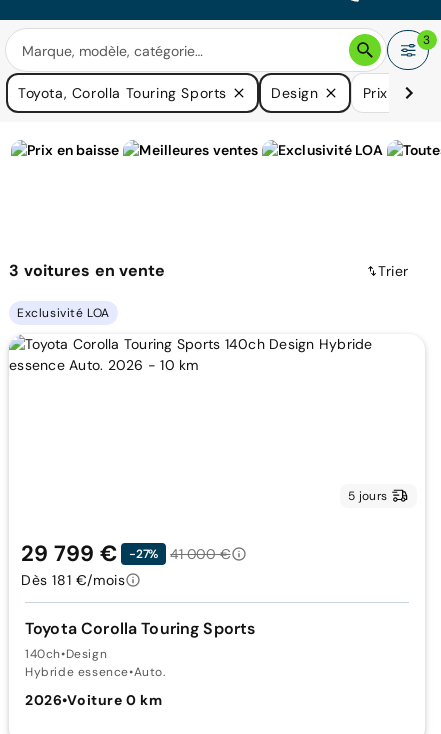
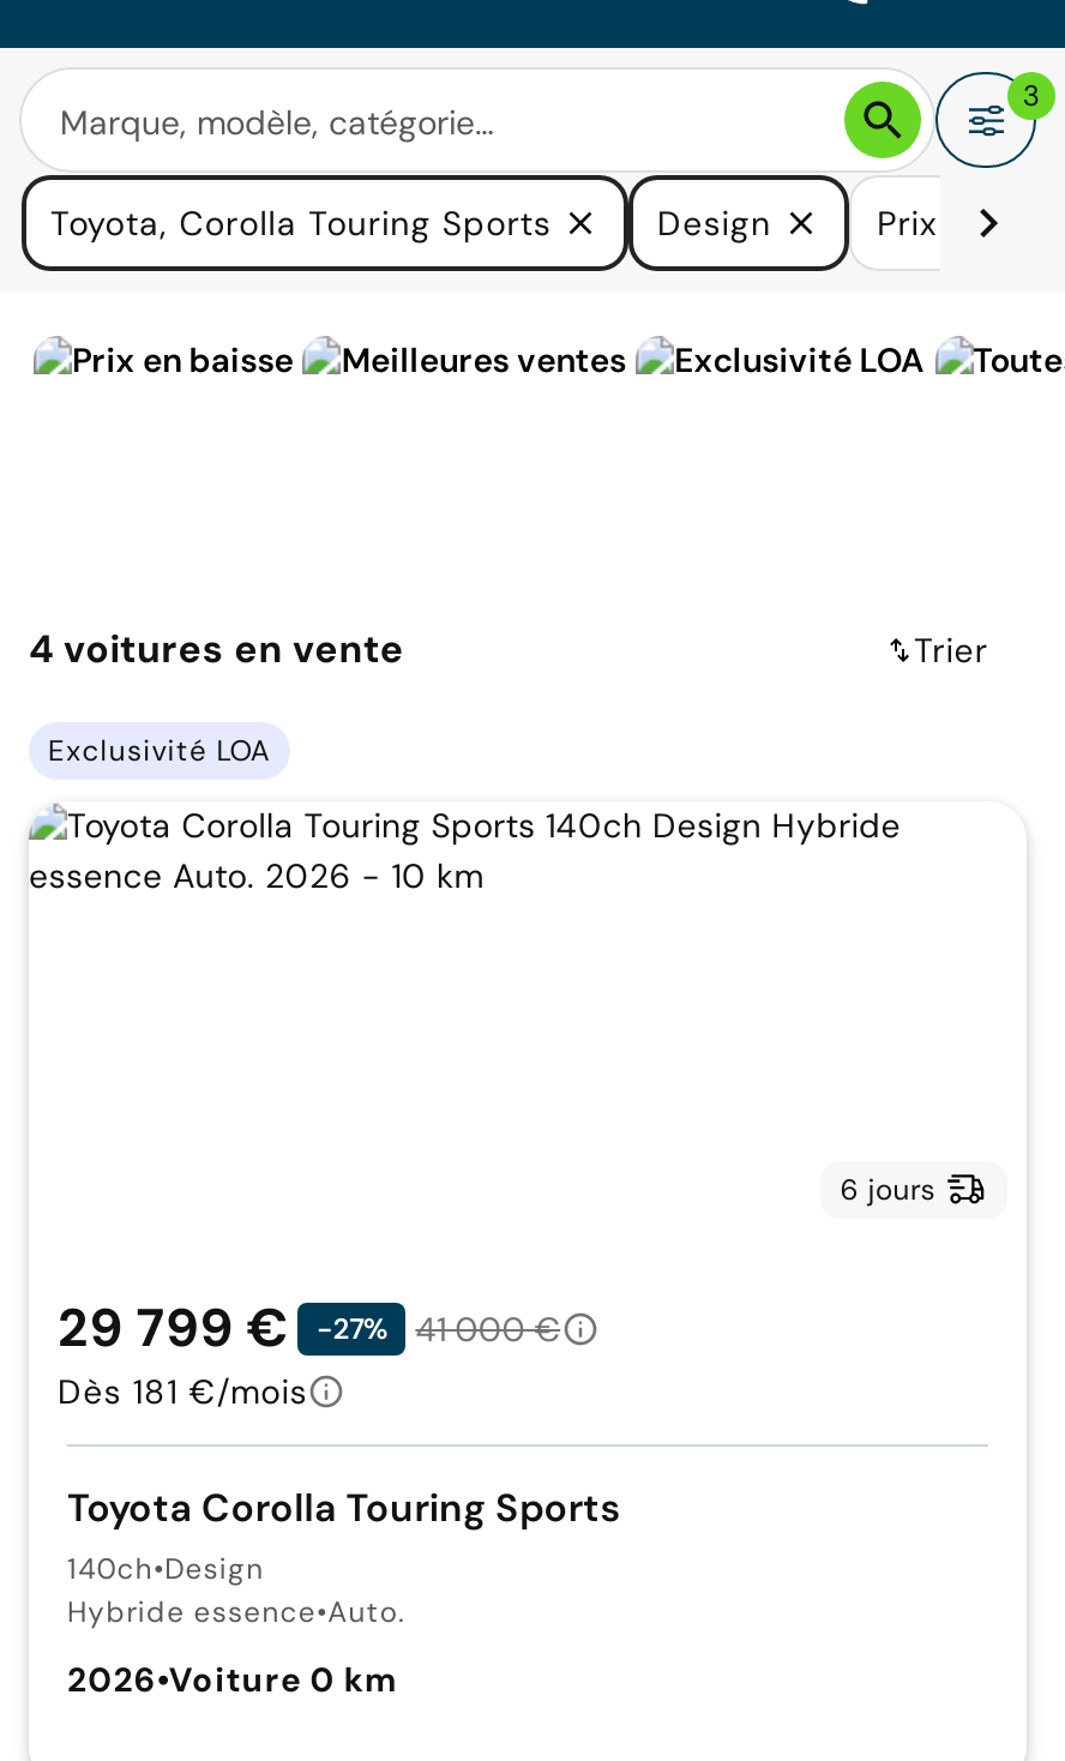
[9,259,166,280] 3 voitures en vente -> [29,623,404,673] 4 voitures en vente
[348,488,387,504] 5 jours -> [840,1171,935,1209] 6 jours

